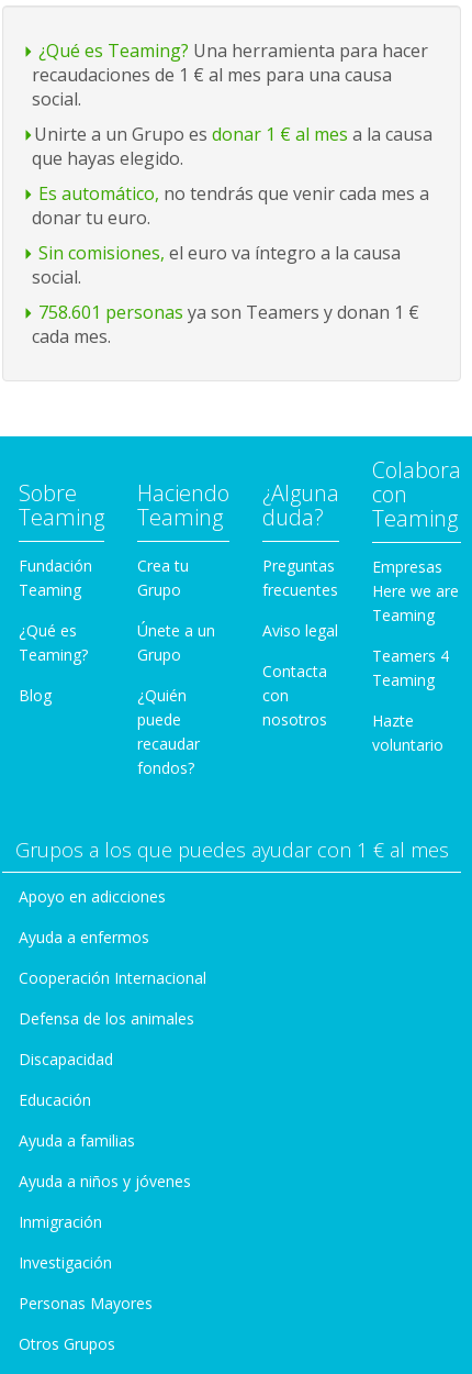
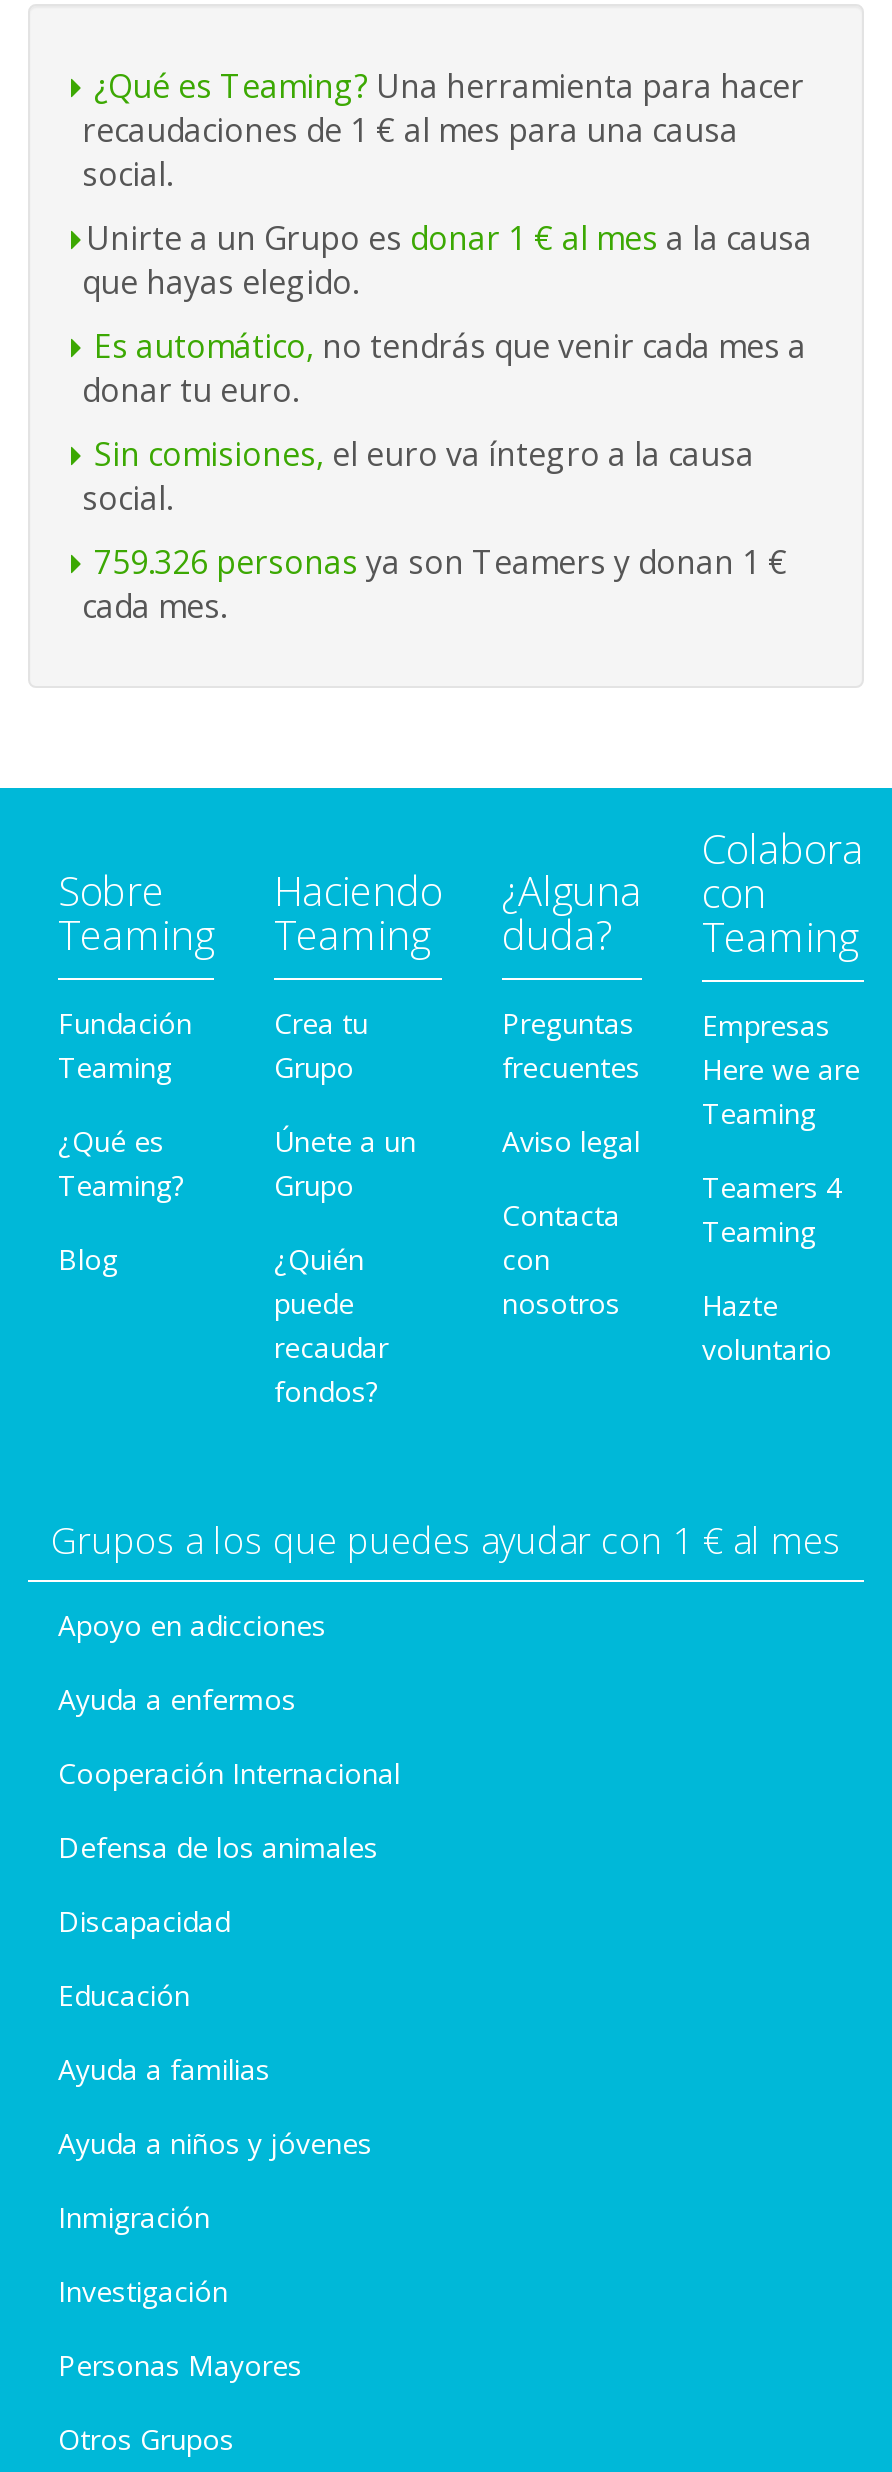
[34,300,419,324] 758.601 personas ya son Teamers y donan 1 € -> [86,540,788,584] 759.326 personas ya son Teamers y donan 1 €

